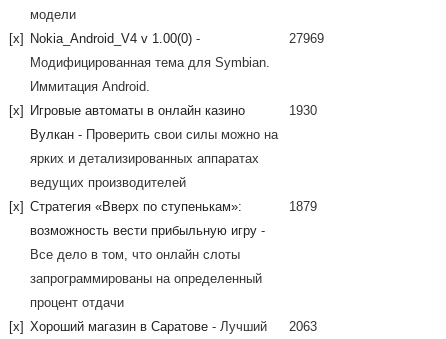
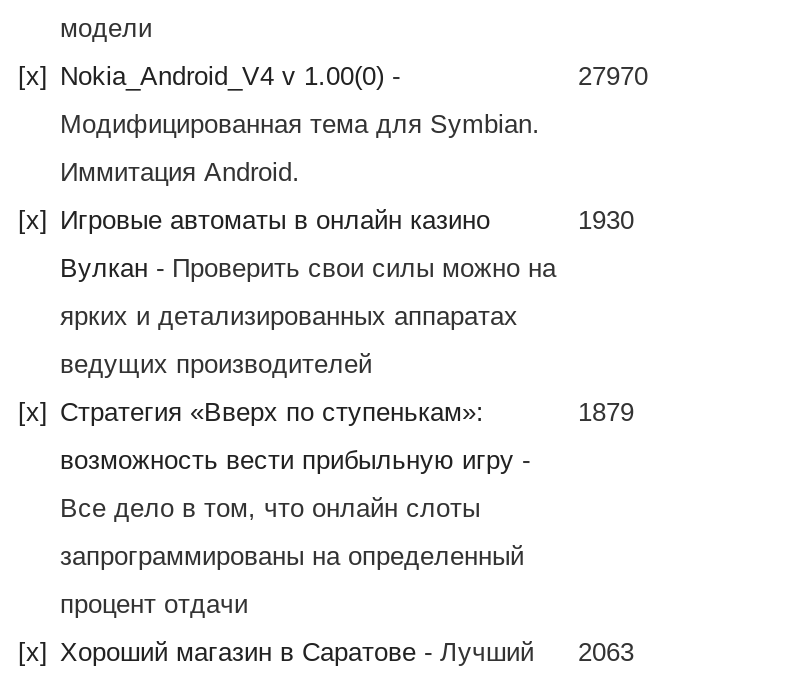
[289,30,324,45] 27969 -> [578,61,648,91] 27970

